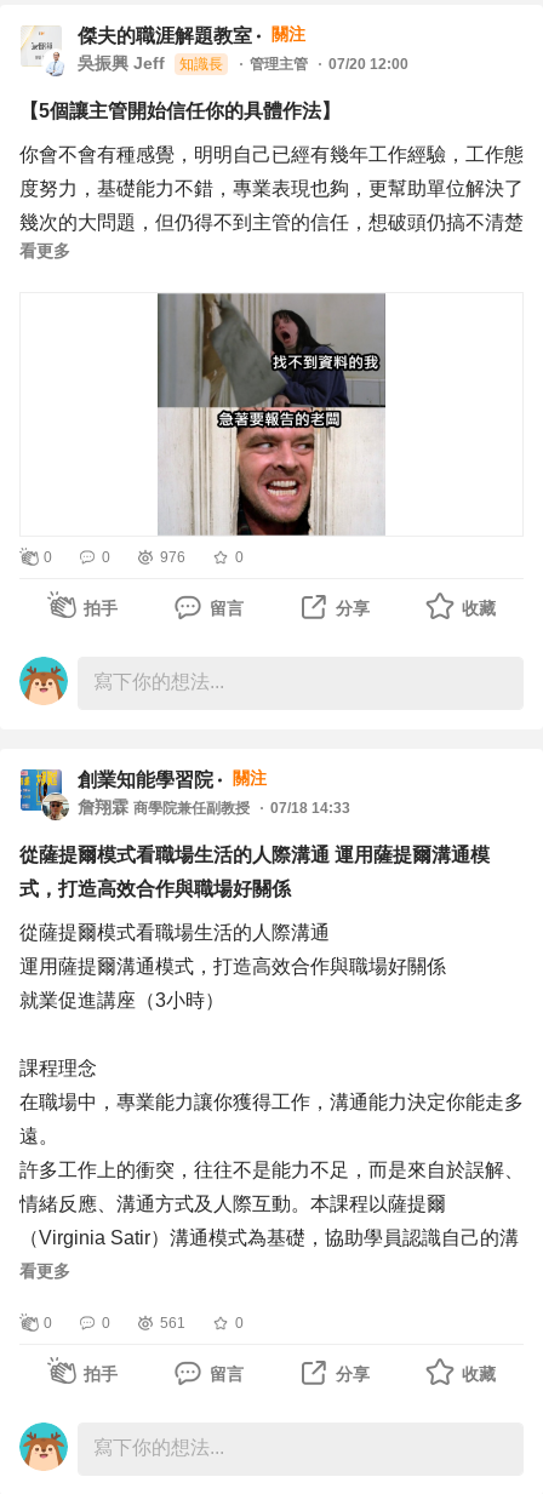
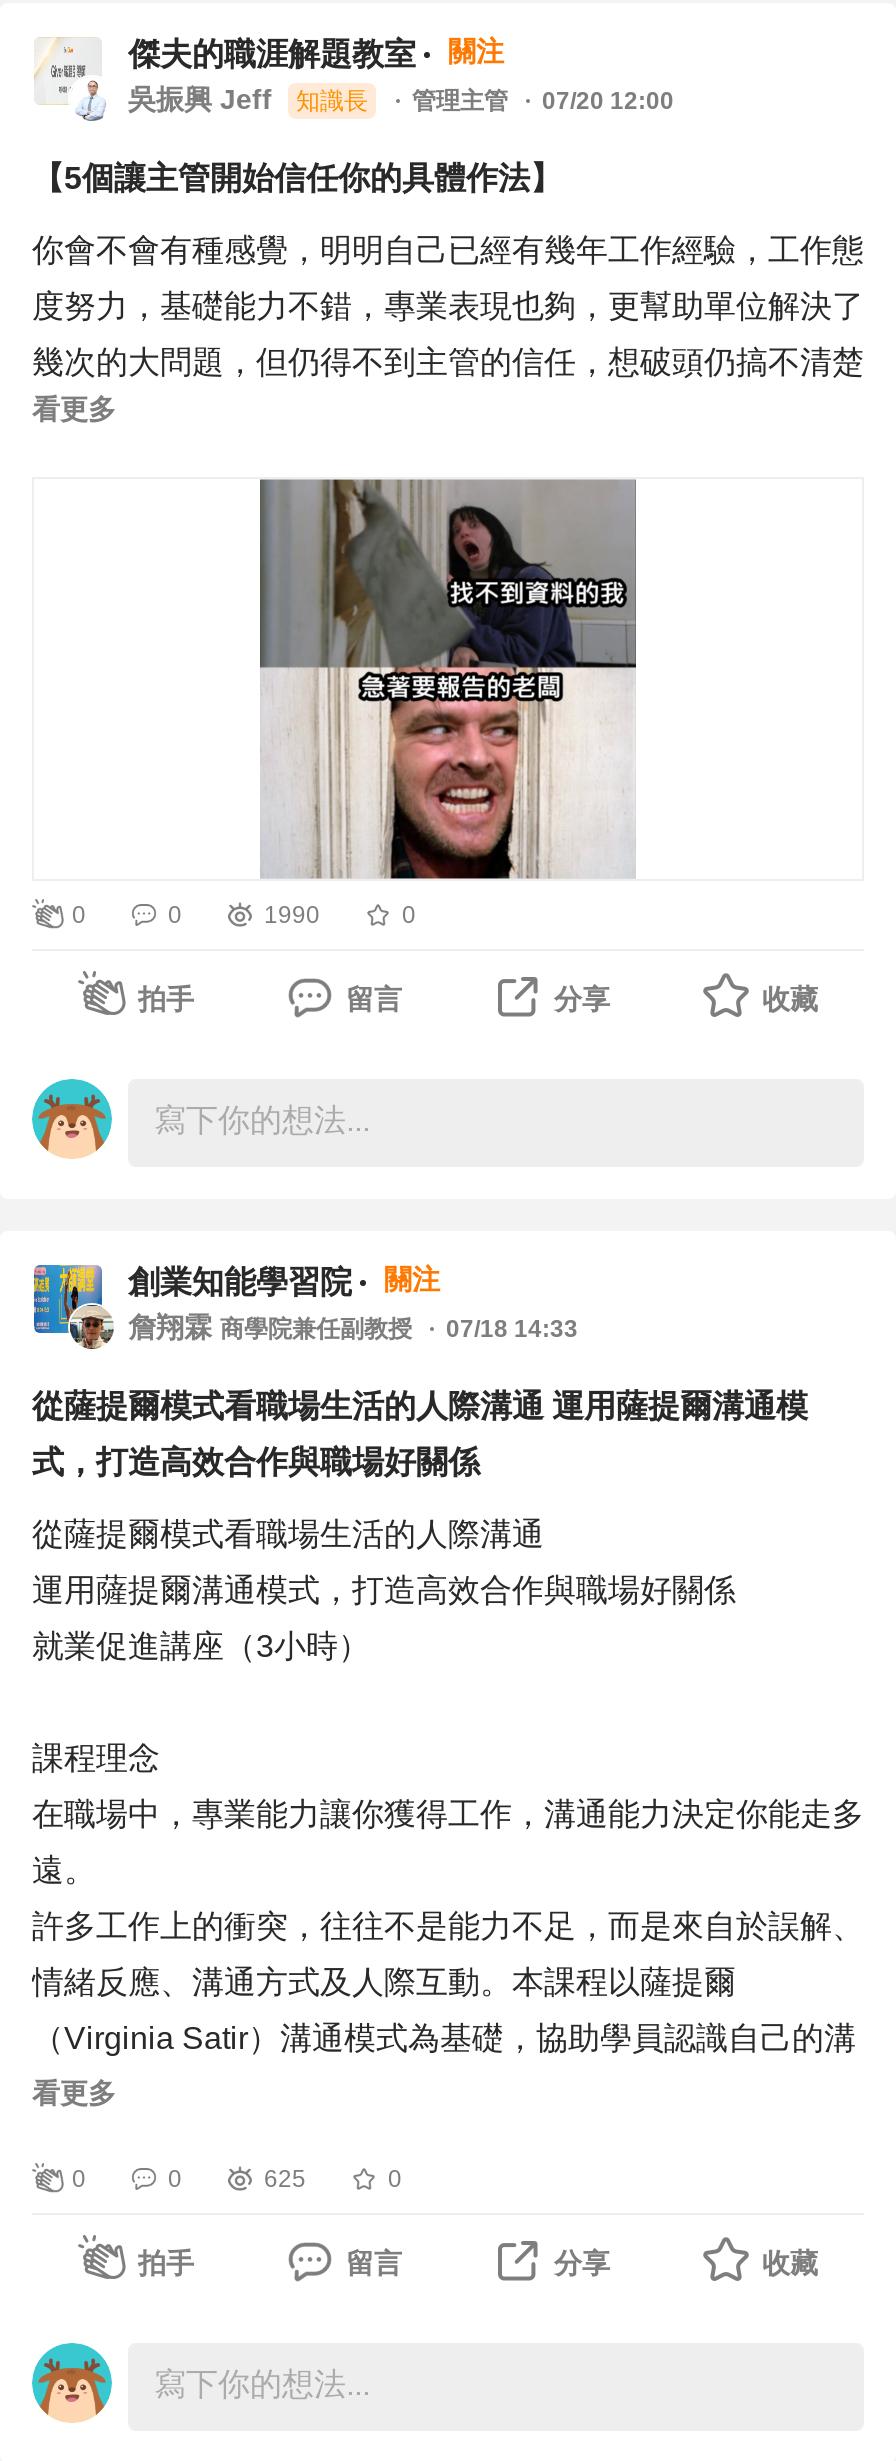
[160,549,185,566] 976 -> [264,901,320,929] 1990
[160,1315,185,1332] 561 -> [264,2165,306,2193] 625

